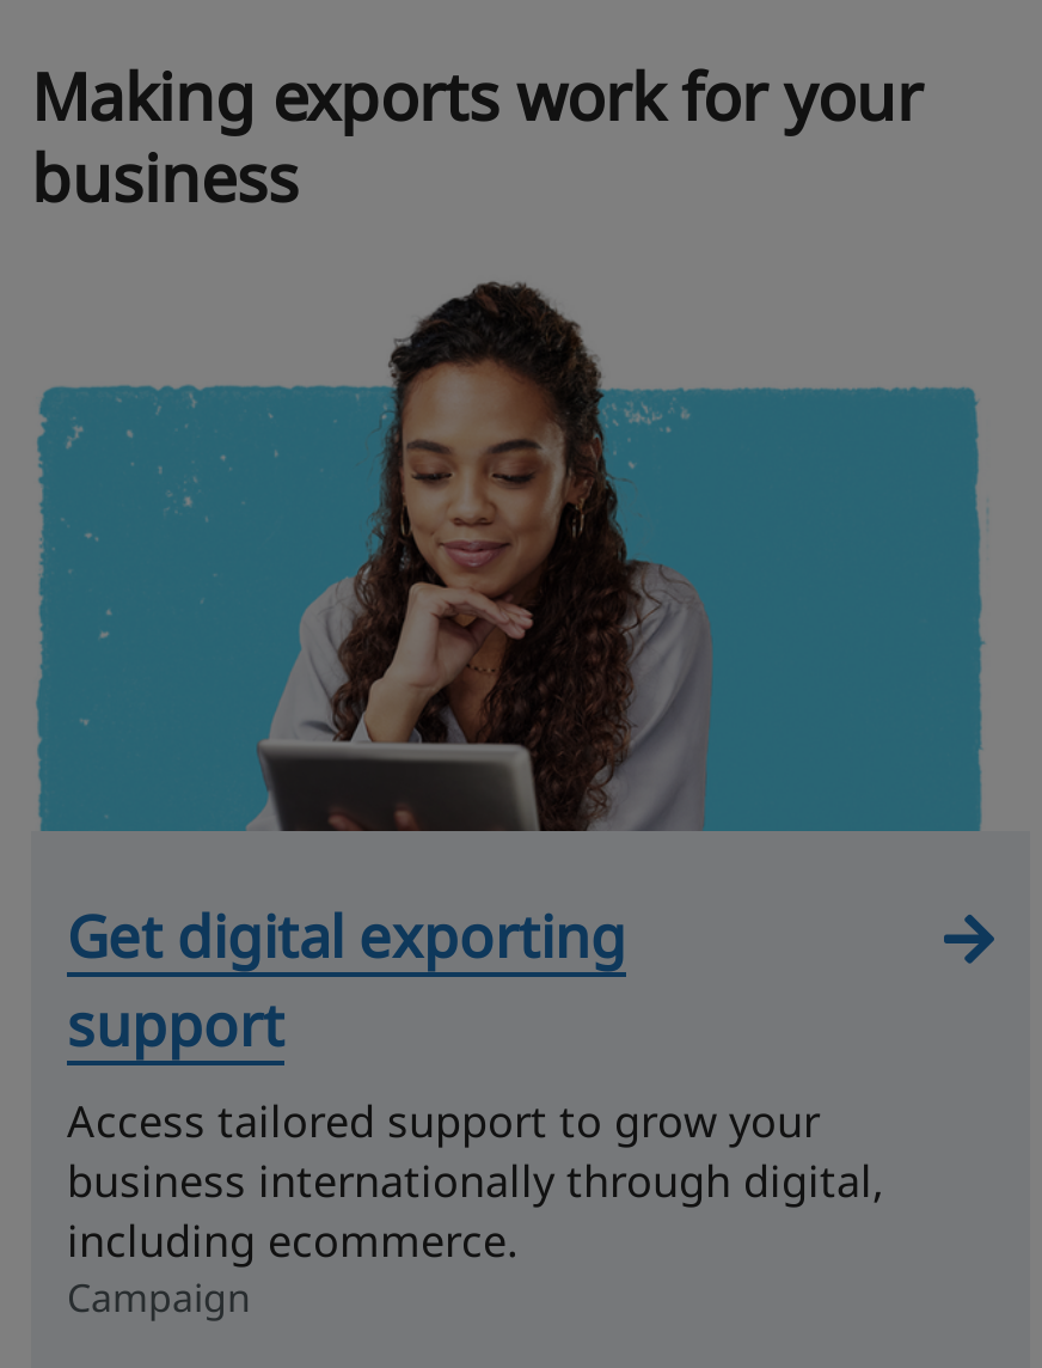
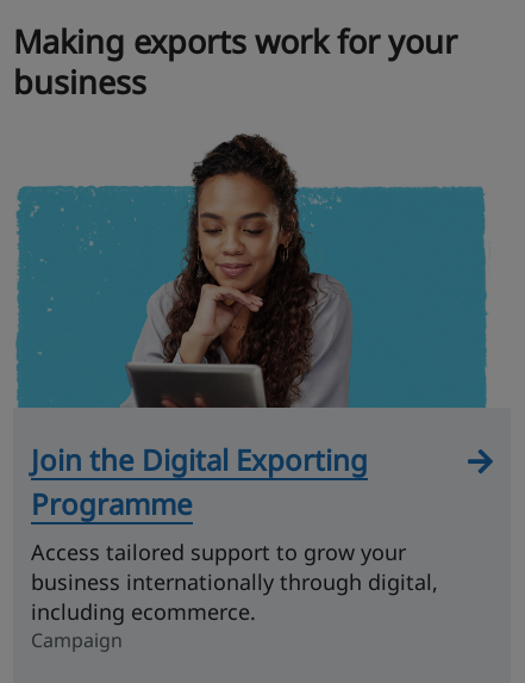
[67,894,626,1062] Get digital exporting | support -> [31,439,368,523] Join the Digital Exporting | Programme

